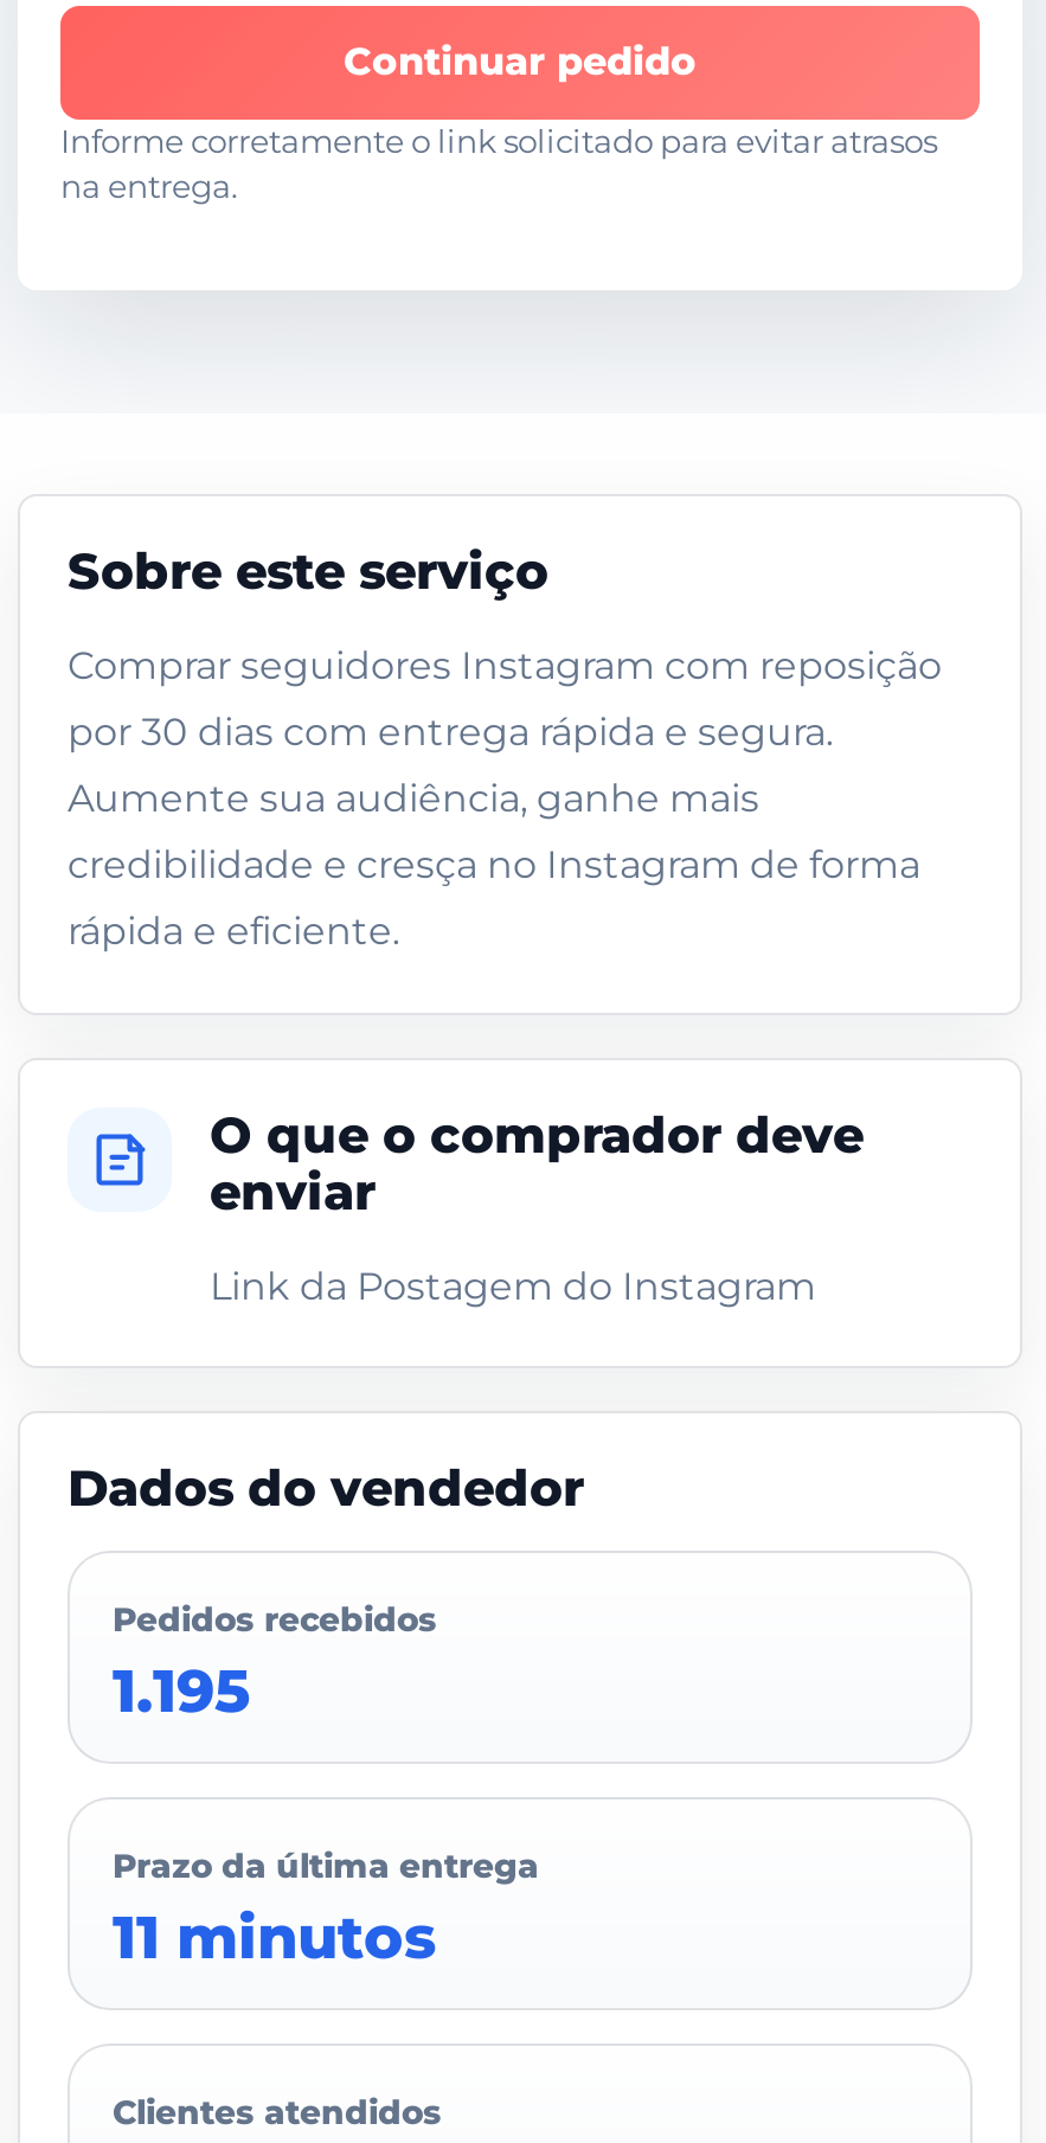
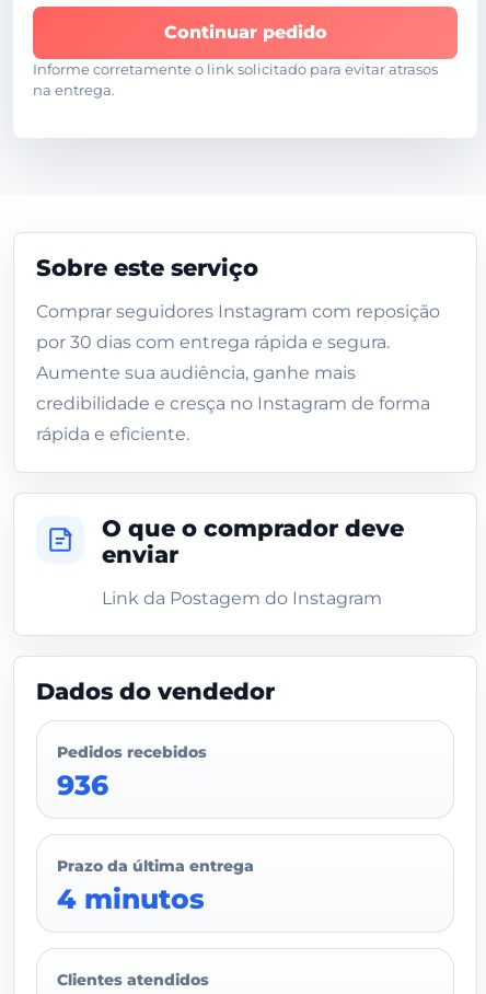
[113,1655,250,1726] 1.195 -> [57,768,108,801] 936
[113,1901,437,1972] 11 minutos -> [57,882,205,915] 4 minutos

